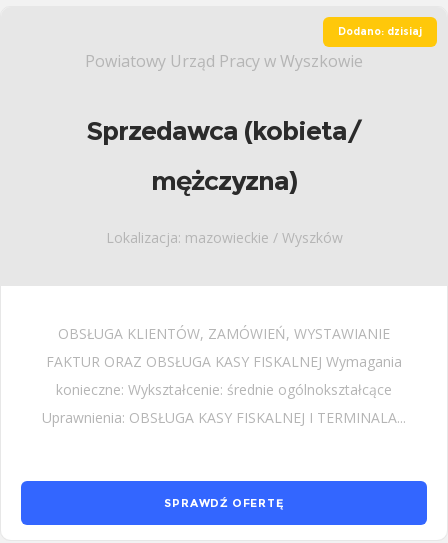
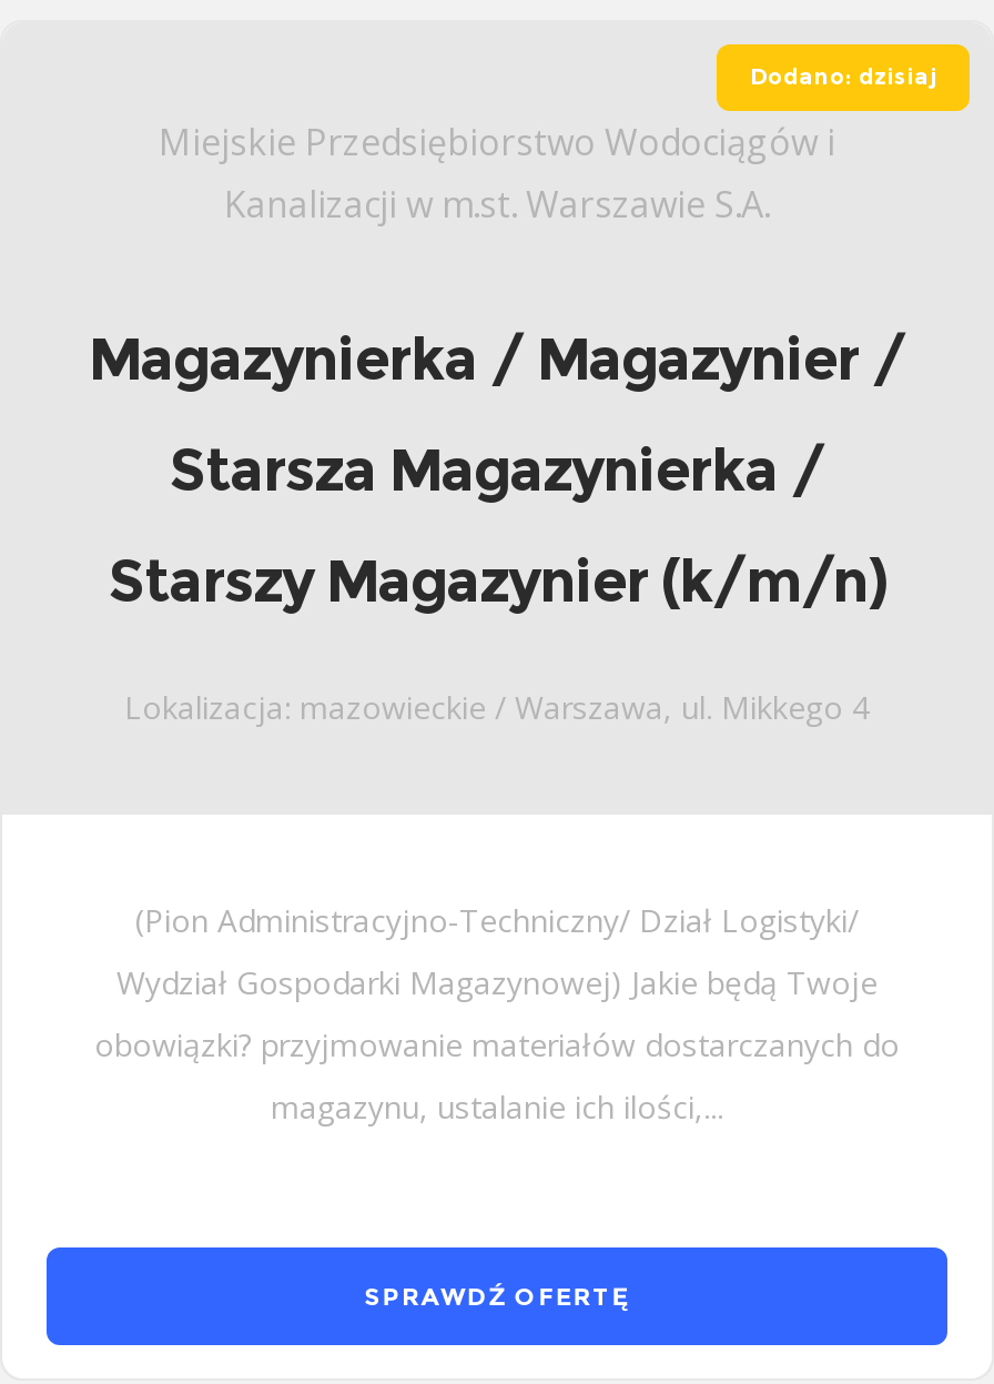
[85,50,363,247] Powiatowy Urząd Pracy w Wyszkowie | Sprzedawca (kobieta/ | mężczyzna) | Lokalizacja: mazowieckie / Wyszków -> [89,118,905,728] Miejskie Przedsiębiorstwo Wodociągów i | Kanalizacji w m.st. Warszawie S.A. | Magazynierka / Magazynier / | Starsza Magazynierka / | Starszy Magazynier (k/m/n) | Lokalizacja: mazowieckie / Warszawa, ul. Mikkego 4
[42,324,406,427] OBSŁUGA KLIENTÓW, ZAMÓWIEŃ, WYSTAWIANIE | FAKTUR ORAZ OBSŁUGA KASY FISKALNEJ Wymagania | konieczne: Wykształcenie: średnie ogólnokształcące | Uprawnienia: OBSŁUGA KASY FISKALNEJ I TERMINALA... -> [94,899,900,1128] (Pion Administracyjno-Techniczny/ Dział Logistyki/ | Wydział Gospodarki Magazynowej) Jakie będą Twoje | obowiązki? przyjmowanie materiałów dostarczanych do | magazynu, ustalanie ich ilości,...

